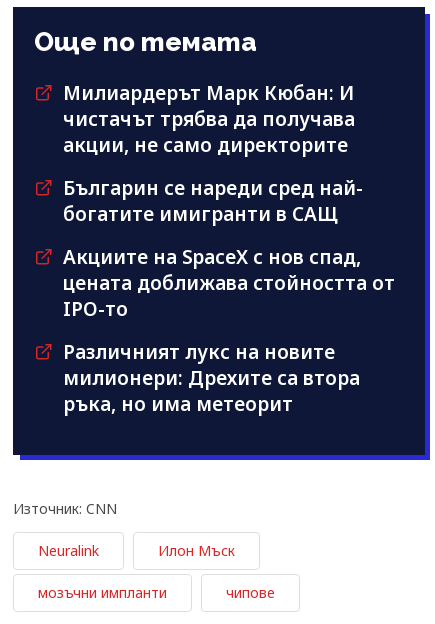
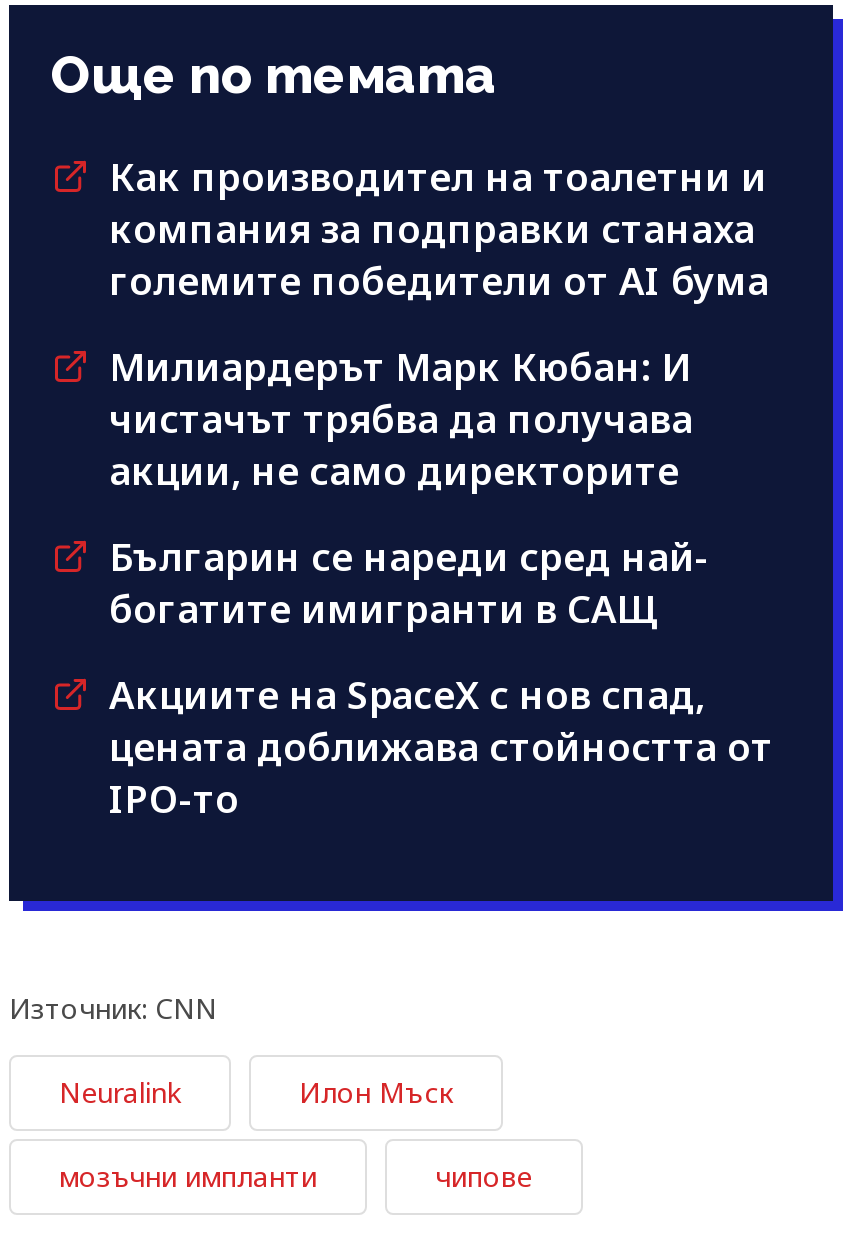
none -> [109,151,769,307] Как производител на тоалетни и | компания за подправки станаха | големите победители от AI бума
moved [63,80,395,296] -> [109,341,773,773]: Милиардерът Марк Кюбан: И | чистачът трябва да получава | акции, не само директорите | Българин се нареди сред най- | богатите имигранти в САЩ | Акциите на SpaceX с нов спад, | цената доближава стойността от
[63,339,360,417] Различният лукс на новите | милионери: Дрехите са втора | ръка, но има метеорит -> none

